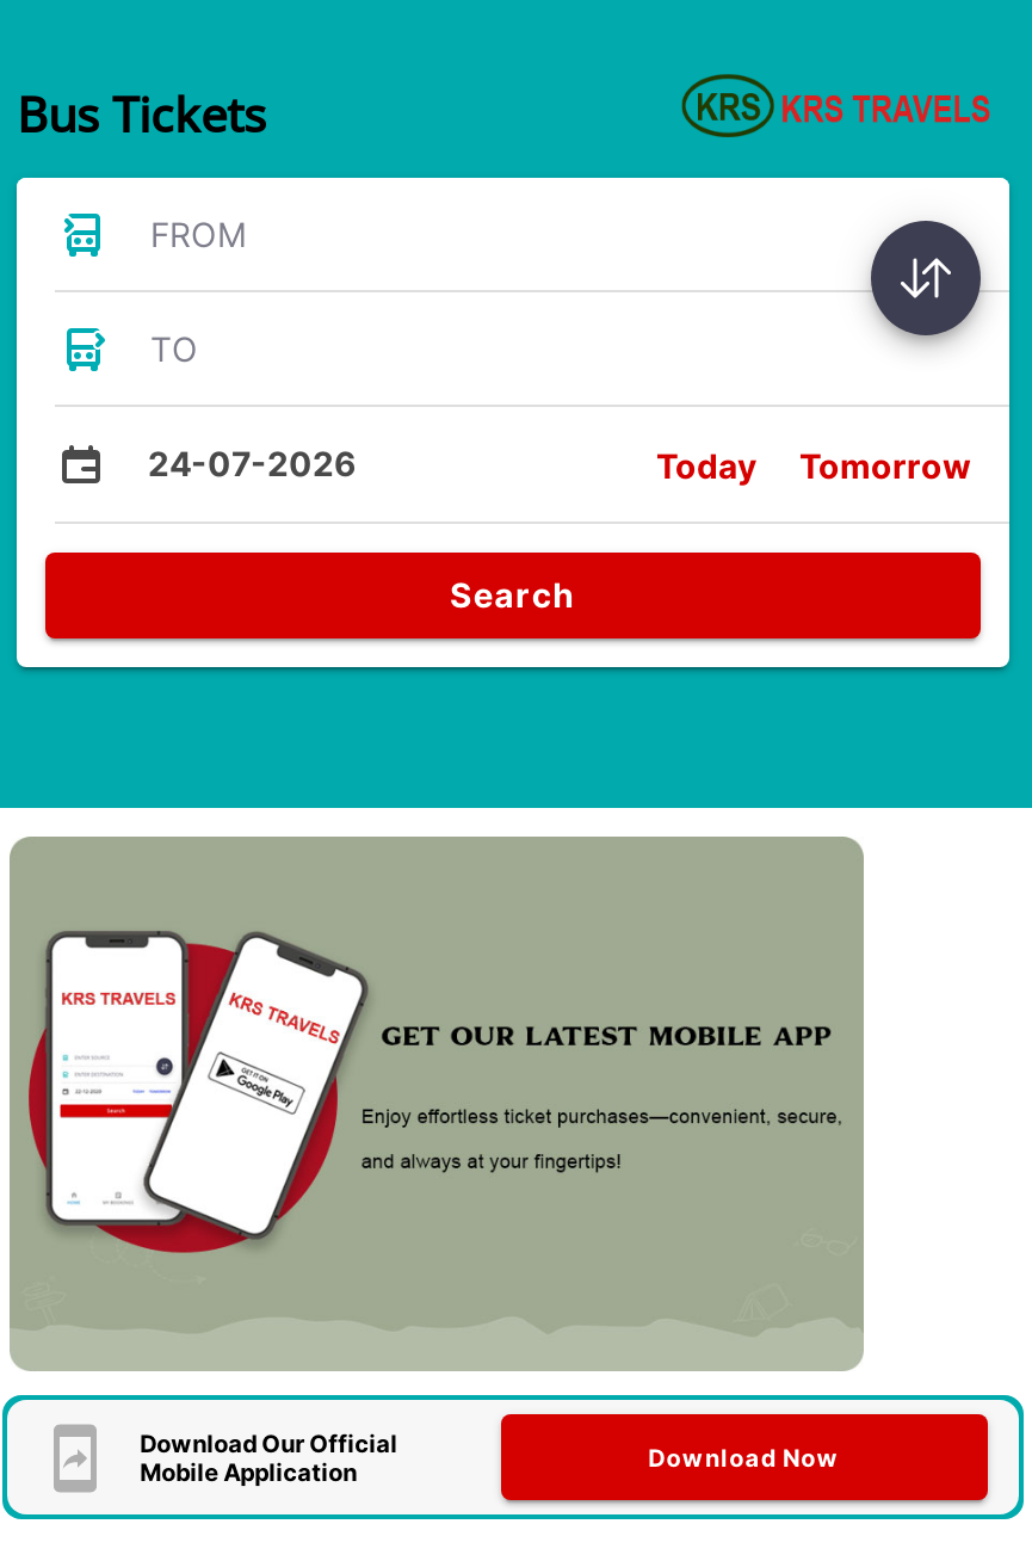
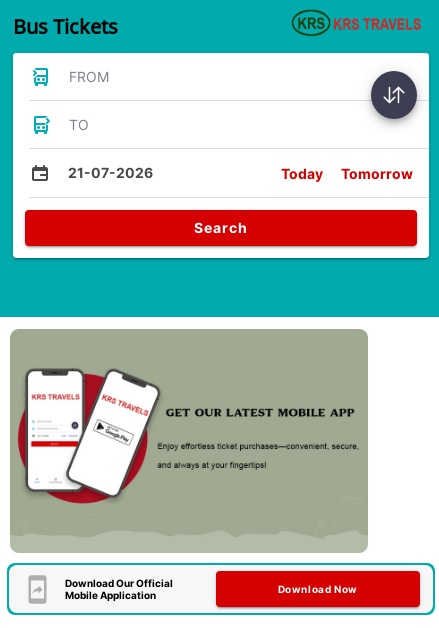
[148,443,356,483] 24-07-2026 -> [68,164,153,181] 21-07-2026

